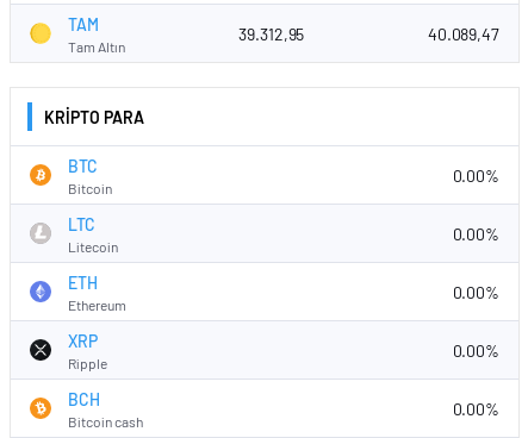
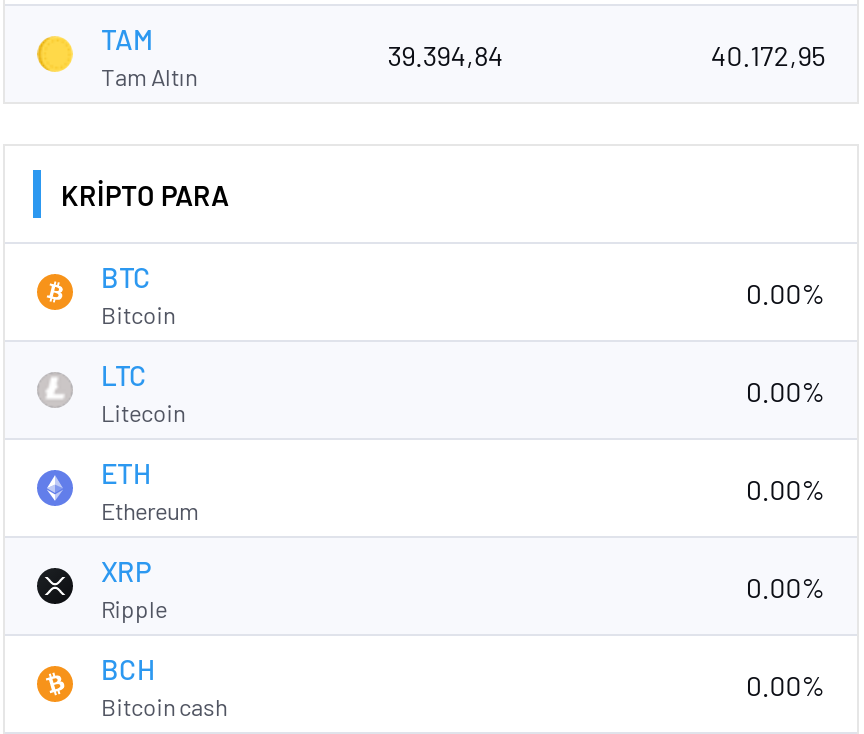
[239,23,304,43] 39.312,95 -> [387,37,504,71] 39.394,84
[428,23,499,43] 40.089,47 -> [711,37,825,71] 40.172,95

